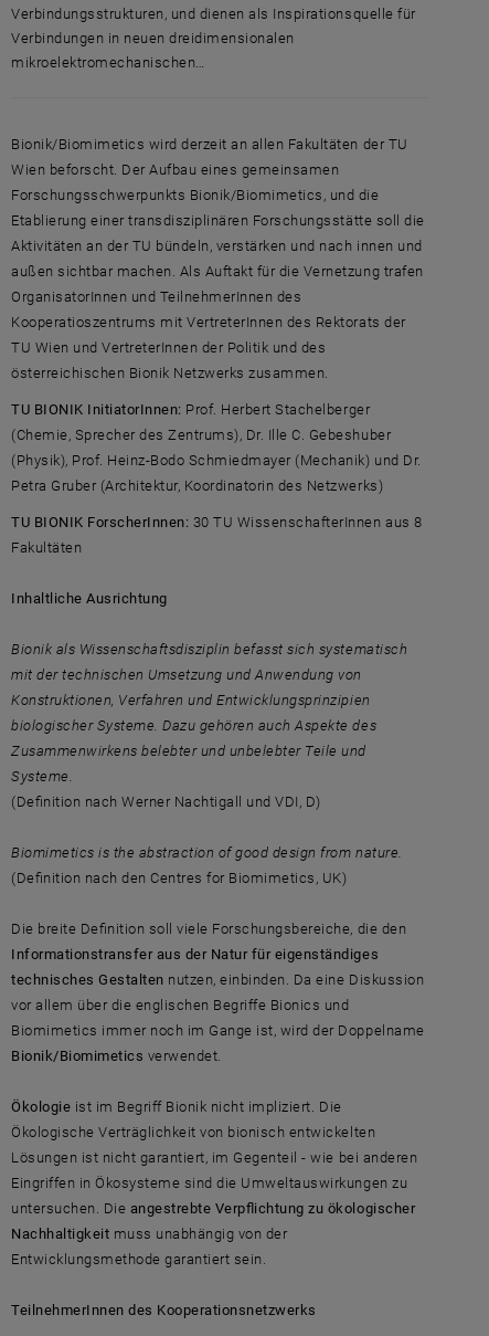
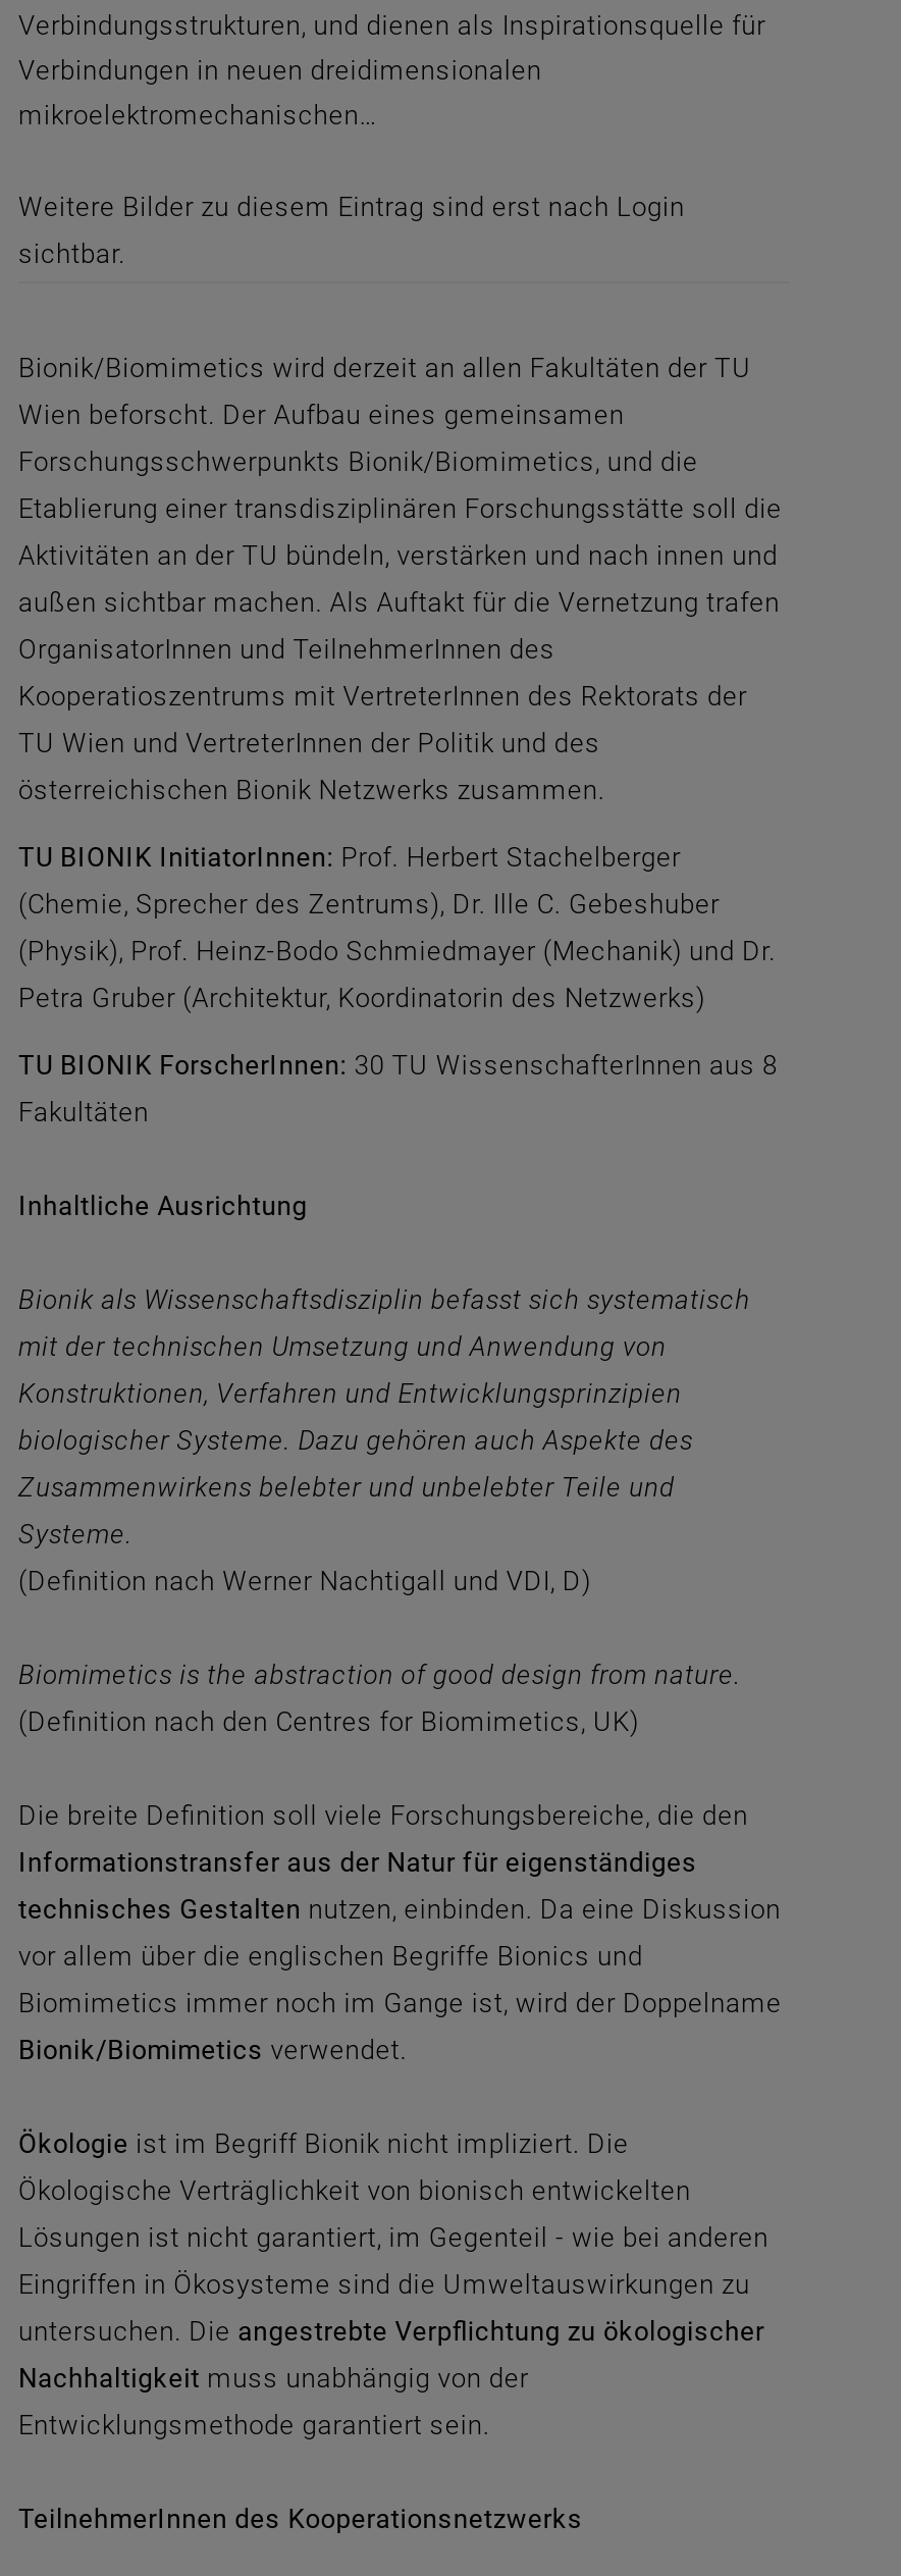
none -> [18,192,685,269] Weitere Bilder zu diesem Eintrag sind erst nach Login | sichtbar.

